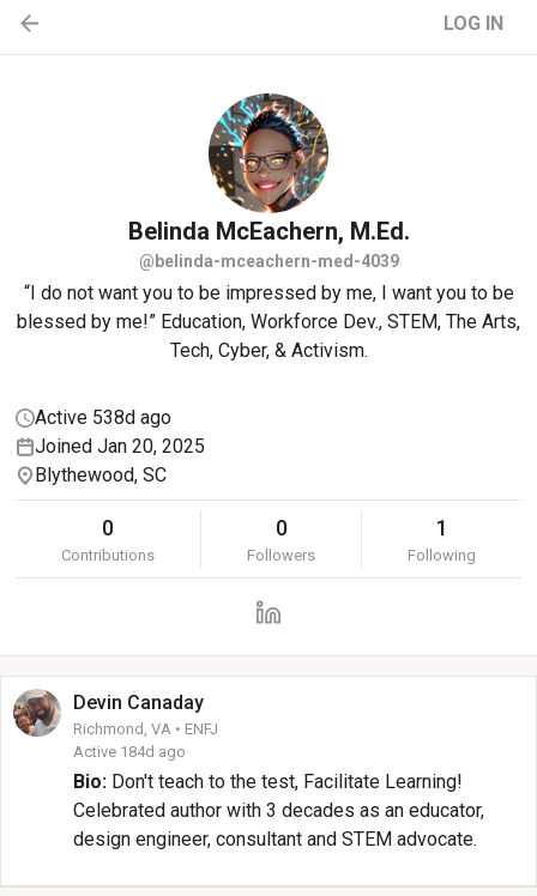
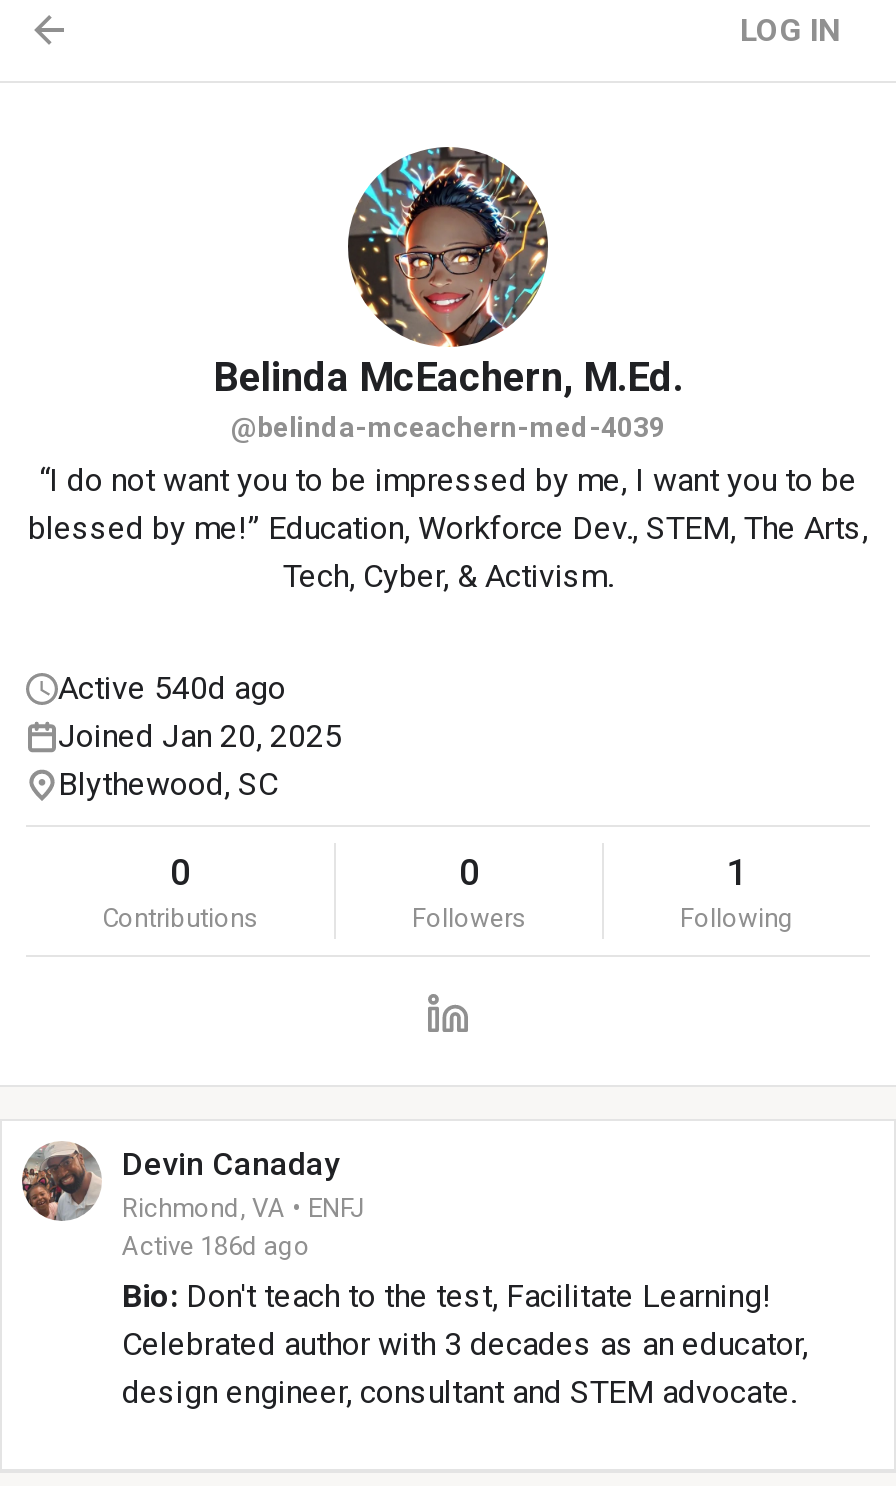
[35,406,171,429] Active 538d ago -> [58,669,286,707] Active 540d ago
[73,743,186,761] Active 184d ago -> [122,1231,310,1261] Active 186d ago

